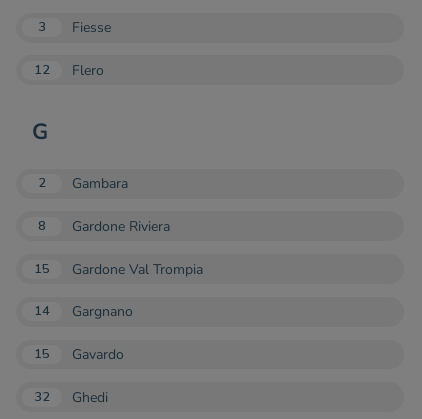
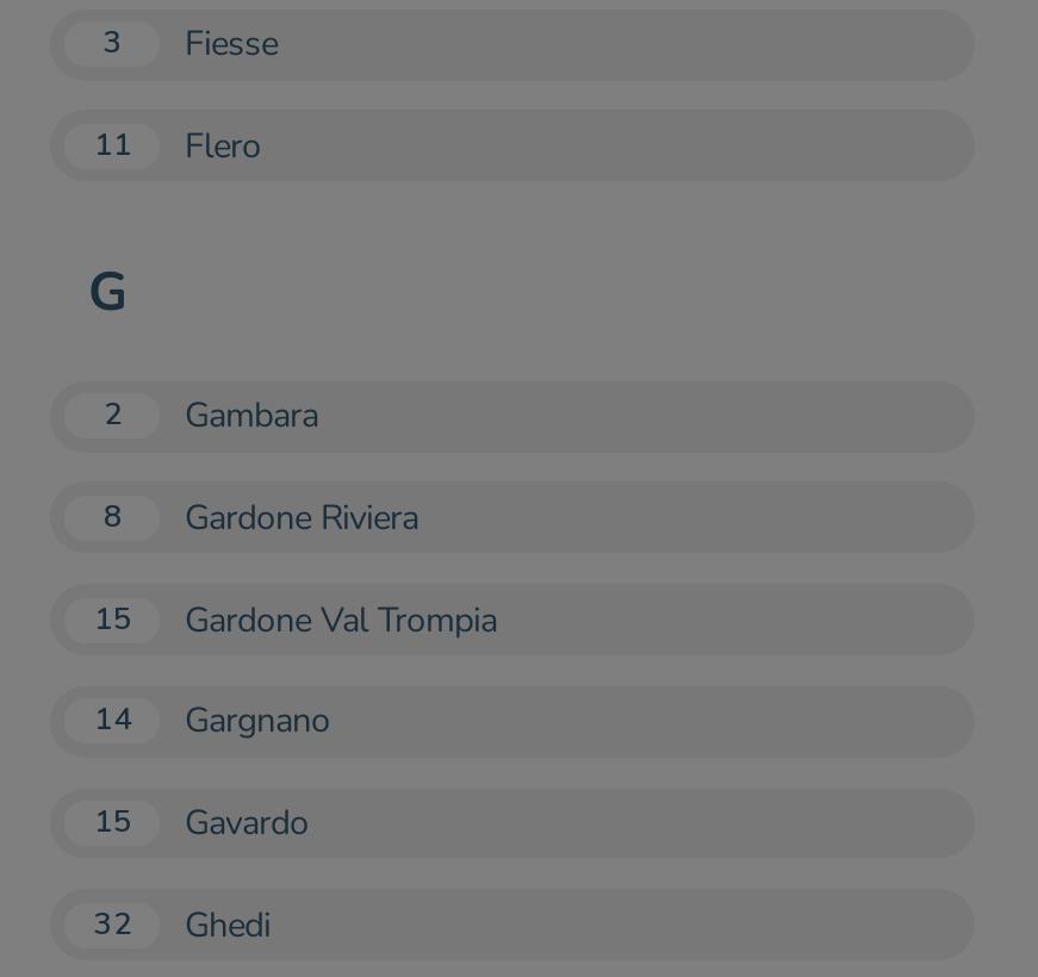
[34,60,104,80] 12 Flero -> [94,121,261,169] 11 Flero

